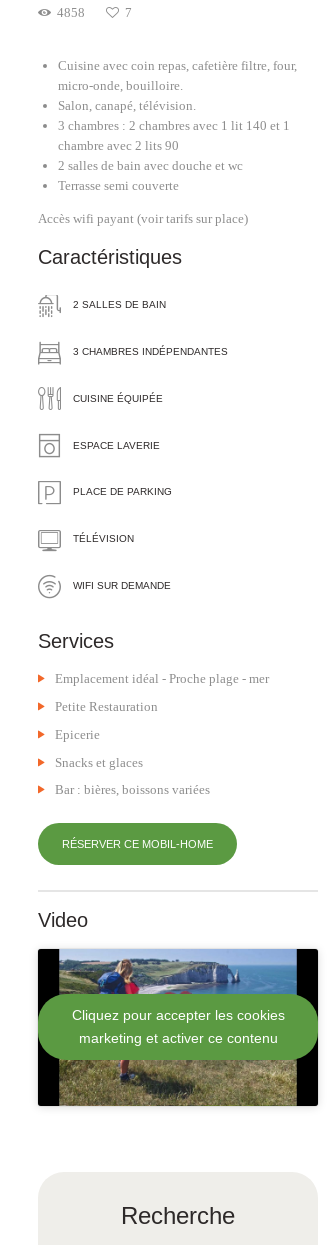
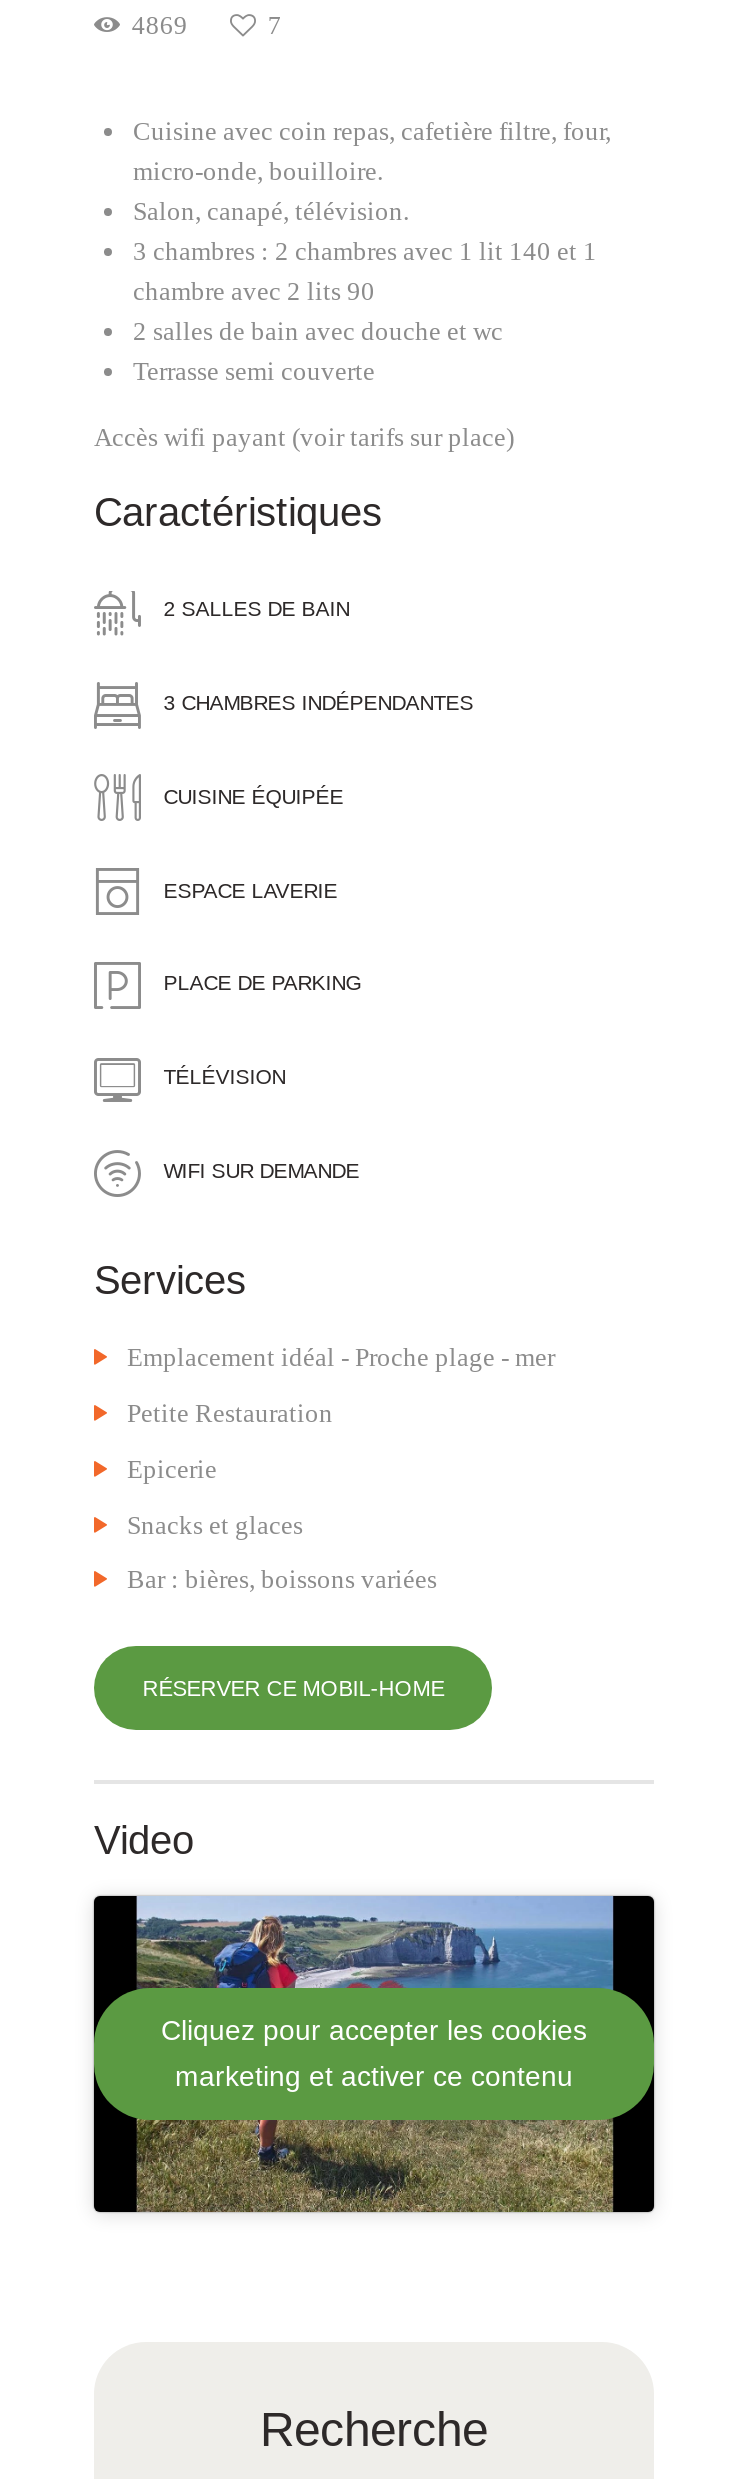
[57,5,85,20] 4858 -> [132,9,188,39] 4869

